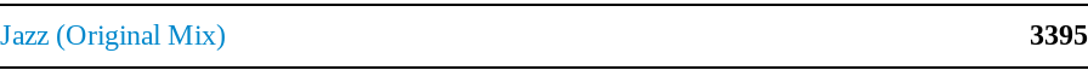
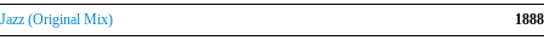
[1030,19,1088,53] 3395 -> [515,11,544,28] 1888

